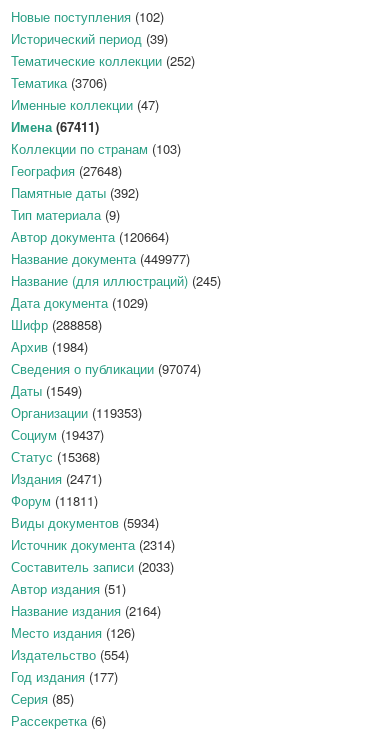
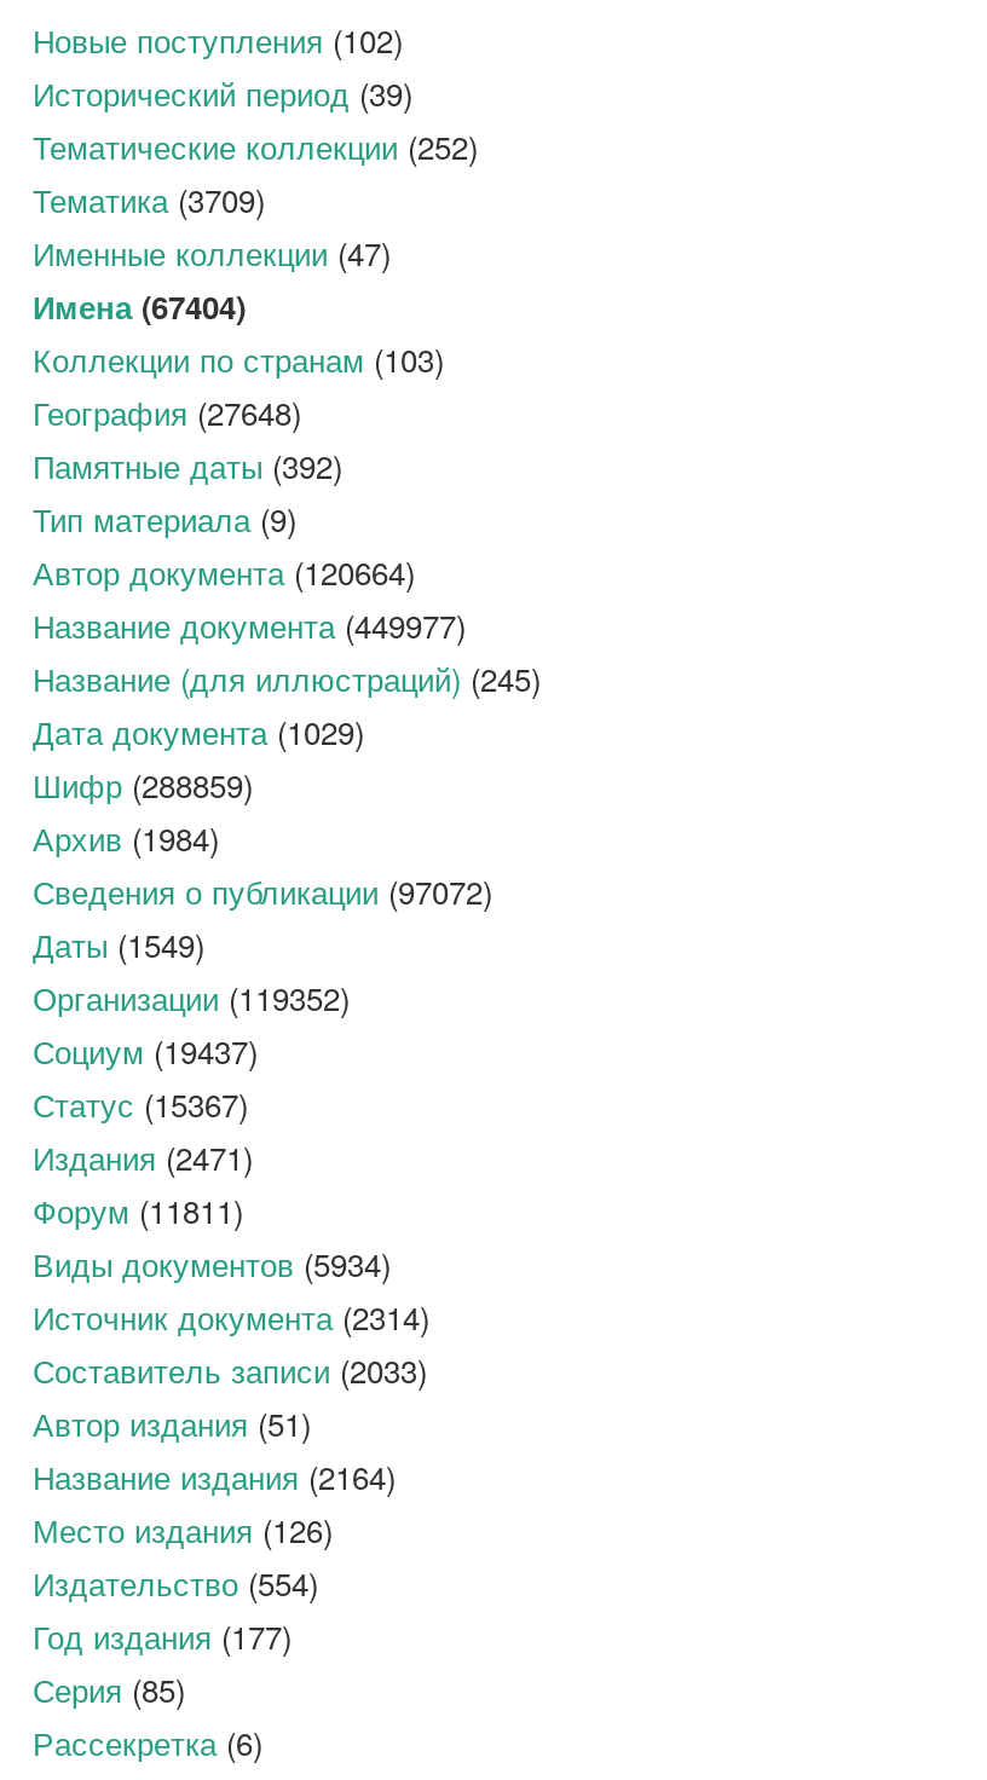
[11,73,107,92] Тематика (3706) -> [33,177,265,223] Тематика (3709)
[11,117,99,136] Имена (67411) -> [33,283,246,329] Имена (67404)
[11,315,102,334] Шифр (288858) -> [33,762,253,808] Шифр (288859)
[11,359,201,378] Сведения о публикации (97074) -> [33,868,492,914] Сведения о публикации (97072)
[11,403,142,422] Организации (119353) -> [33,975,350,1021] Организации (119352)
[11,447,100,466] Статус (15368) -> [33,1081,248,1127] Статус (15367)

